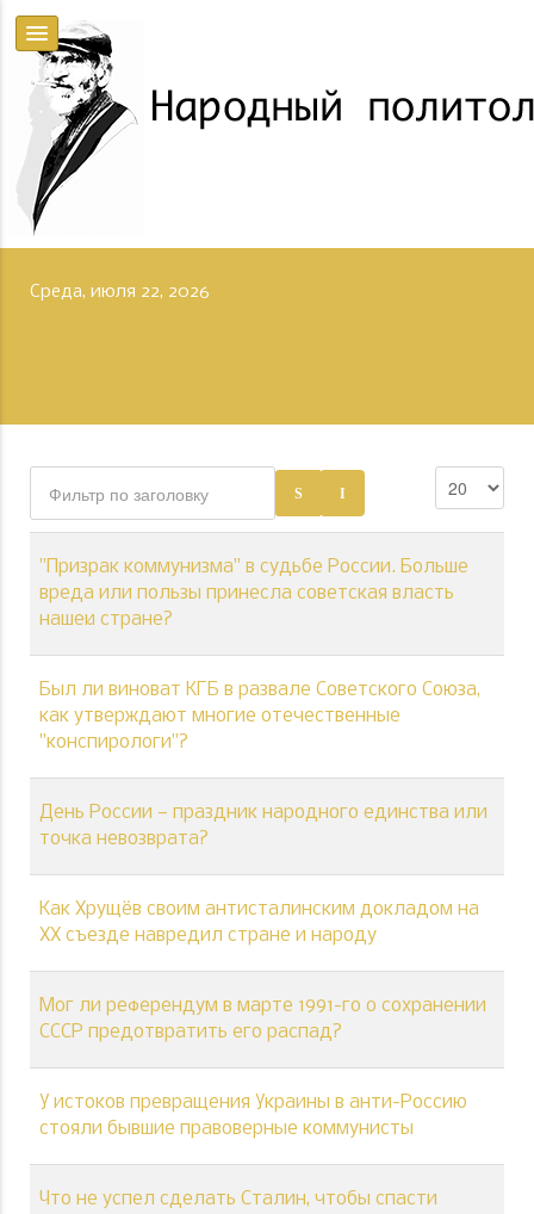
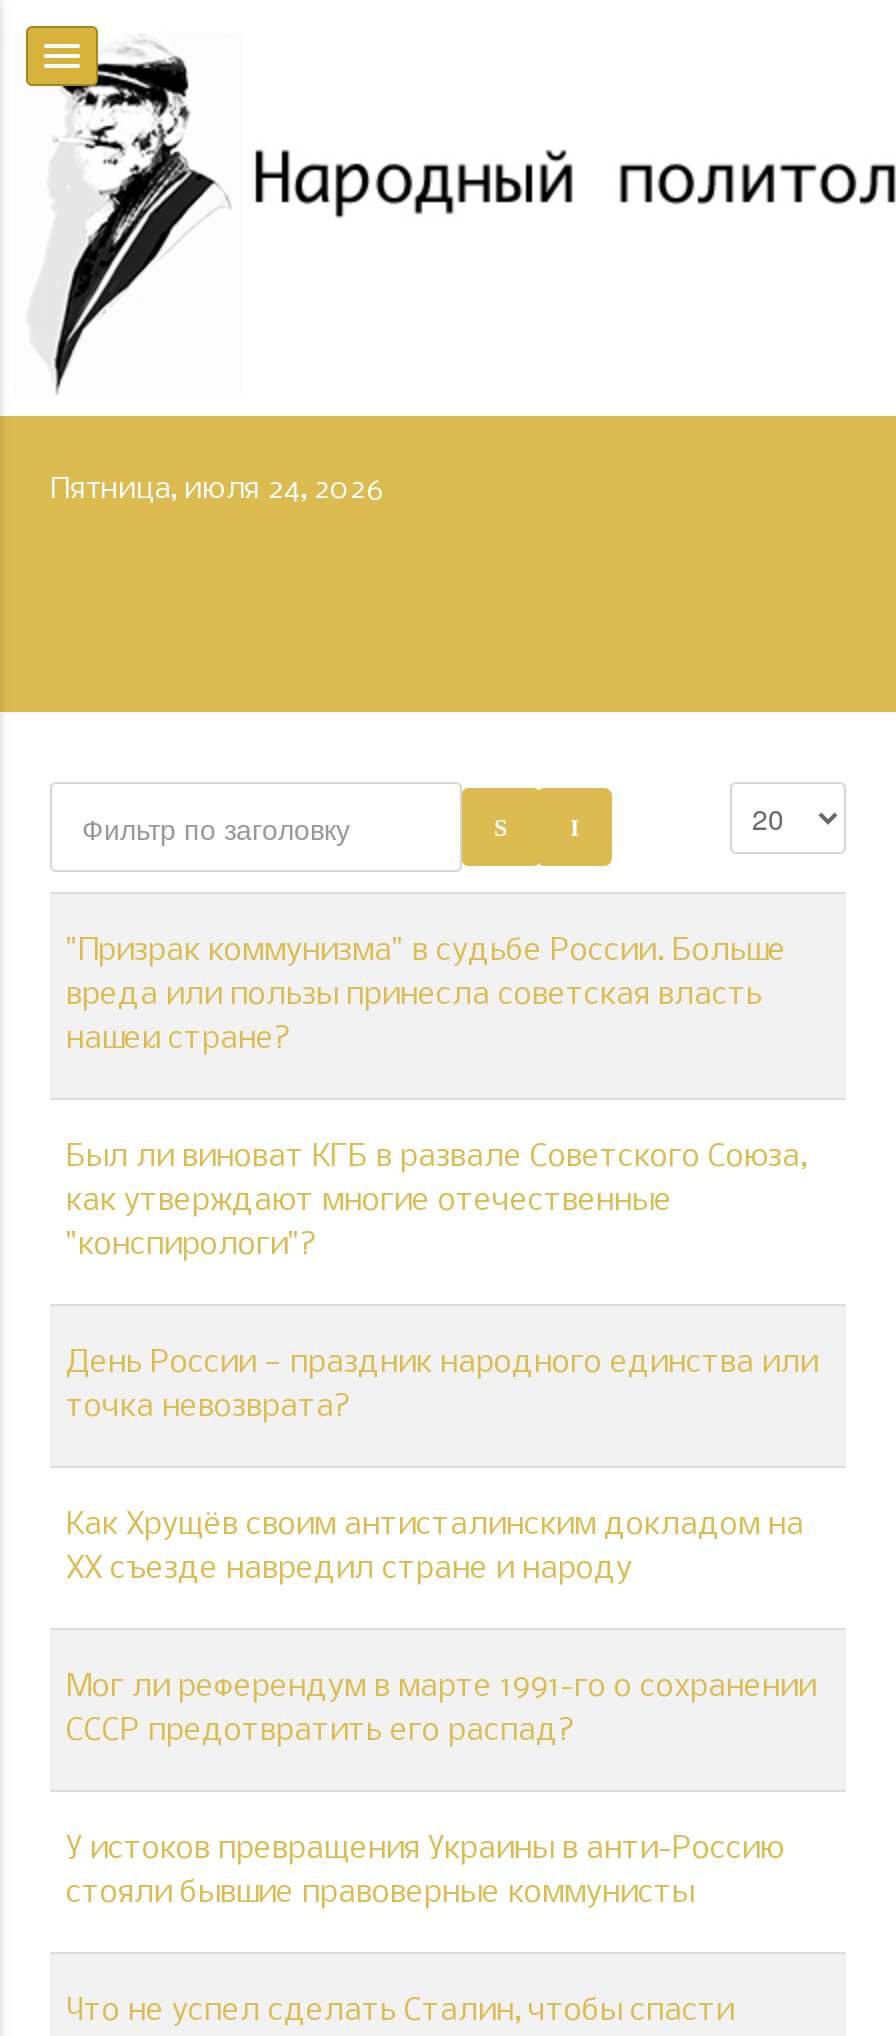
[30,283,210,302] Среда, июля 22, 2026 -> [50,474,384,506] Пятница, июля 24, 2026

